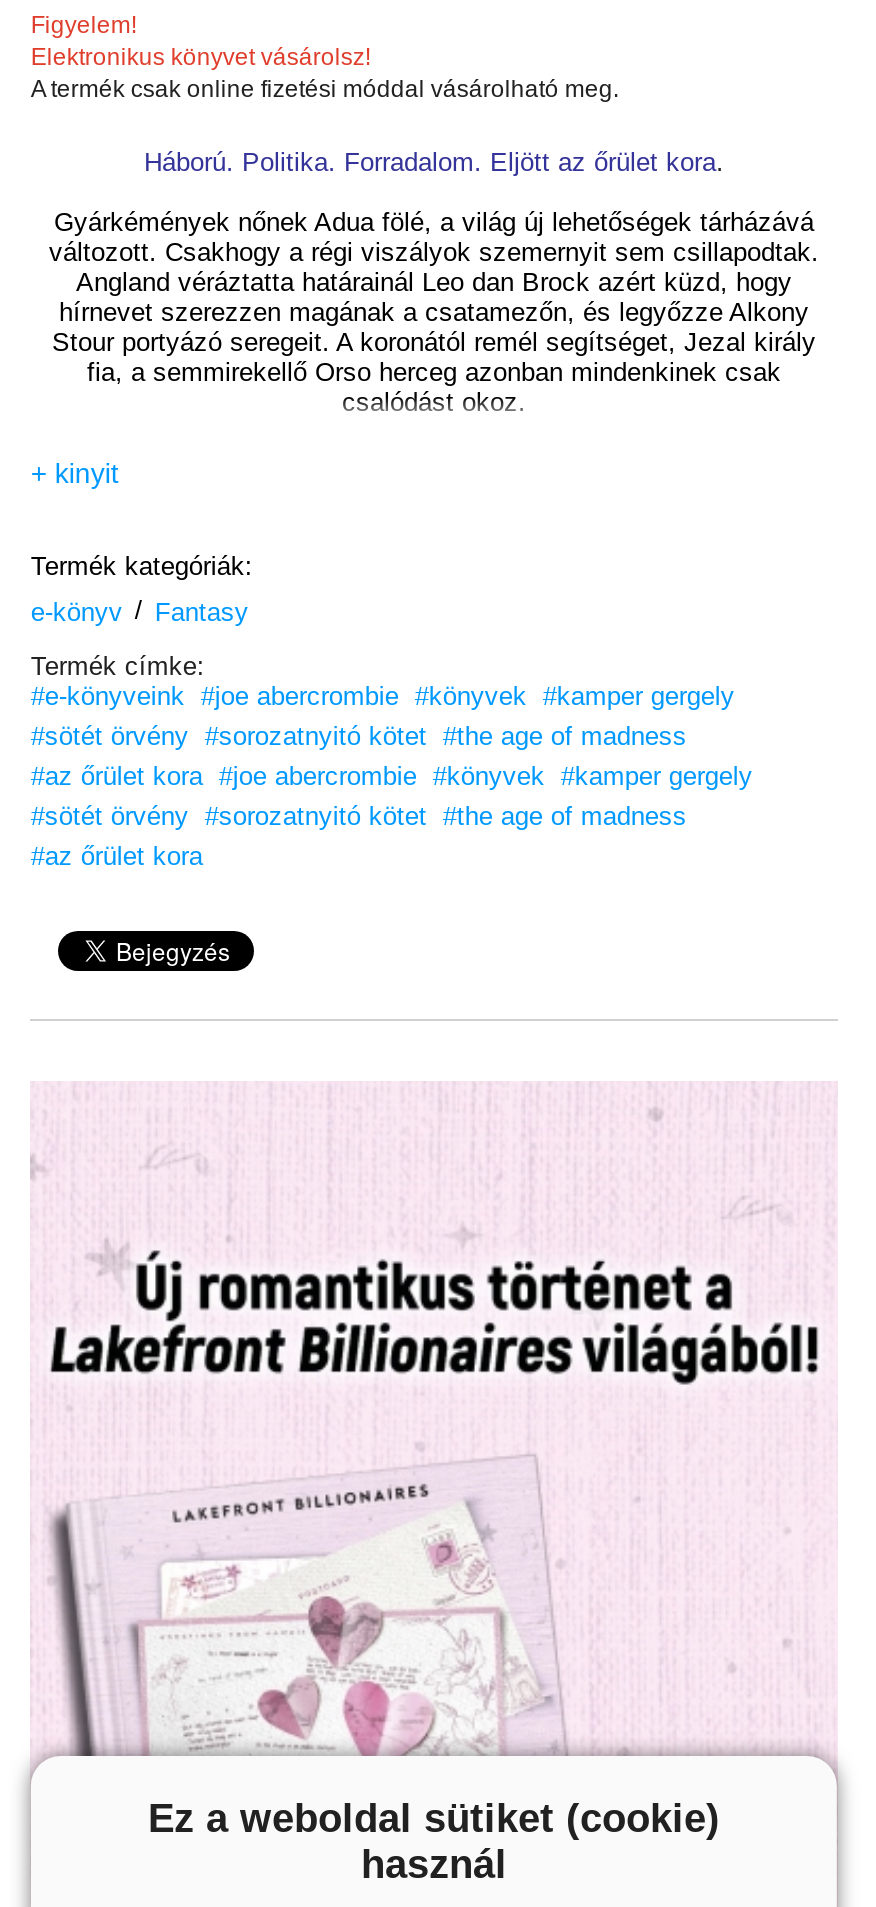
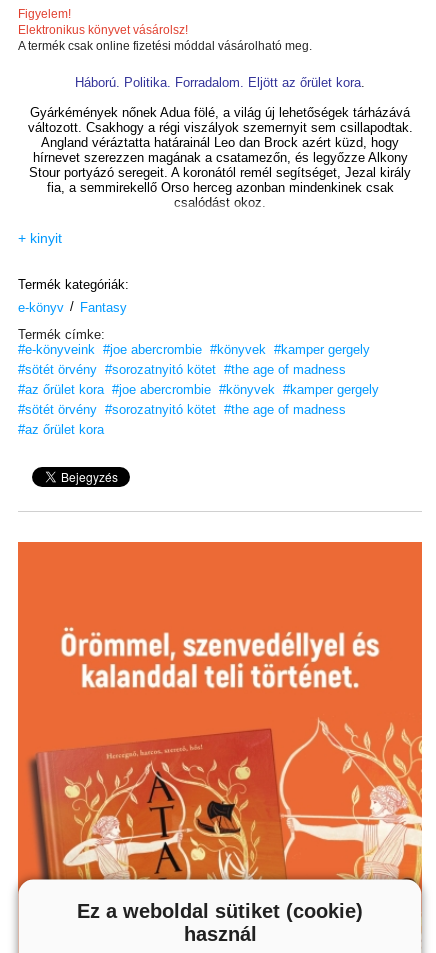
[30,1081,838,1777] [image] -> [17,541,423,894] [image]

